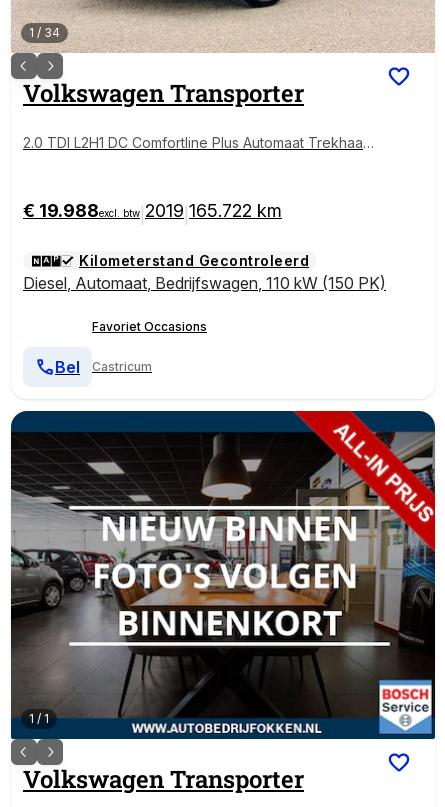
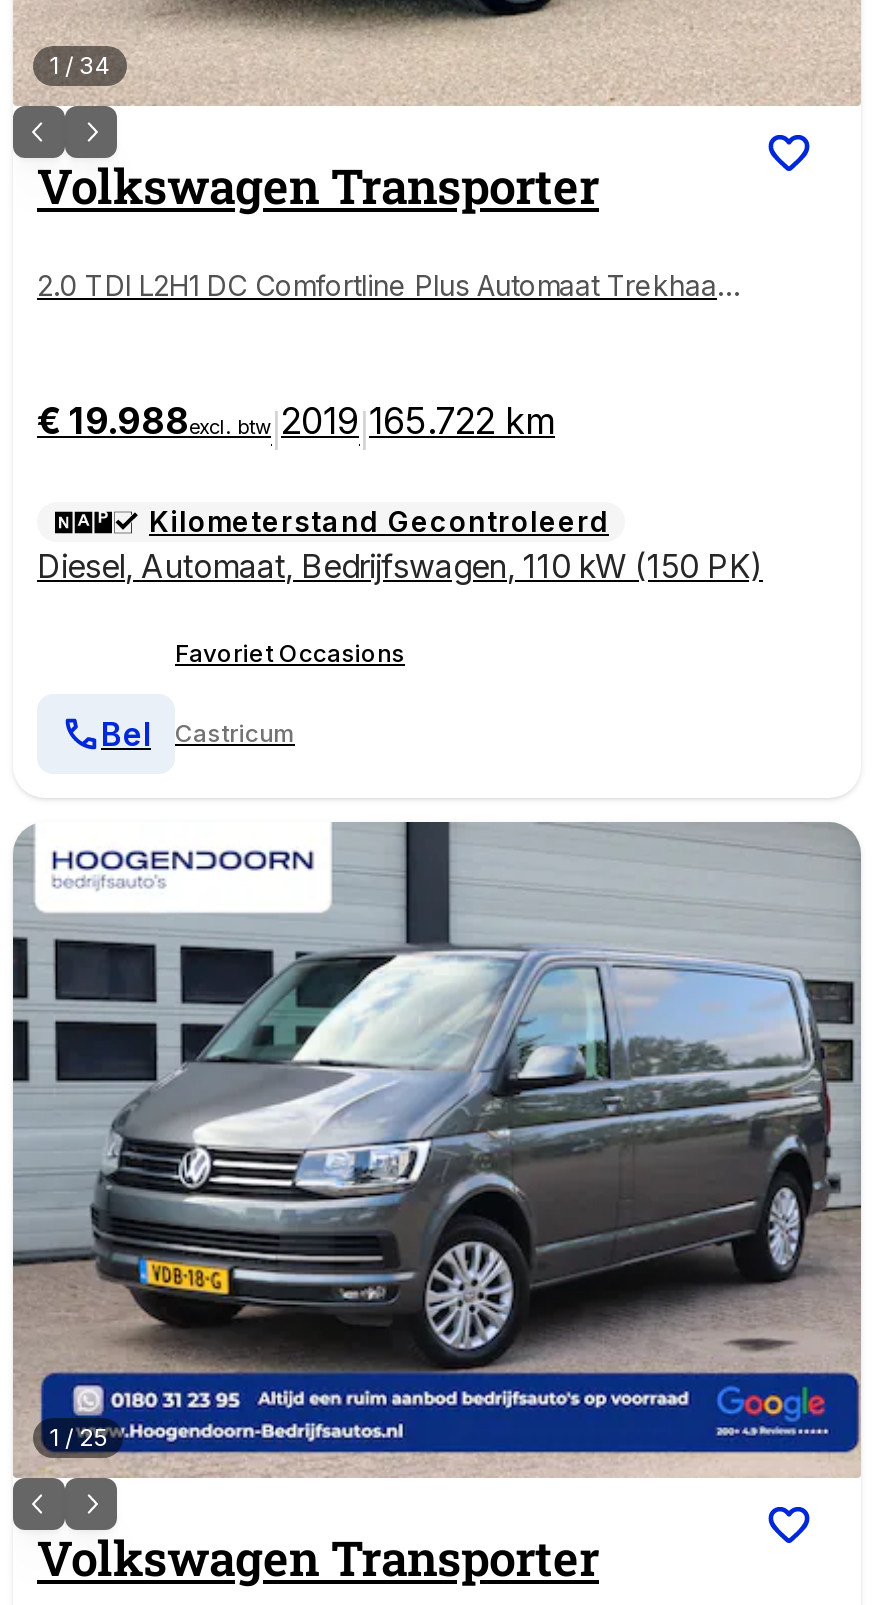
[10,410,436,740] [image] | 1 /1 -> [13,822,863,1480] [image] | 1 /25

